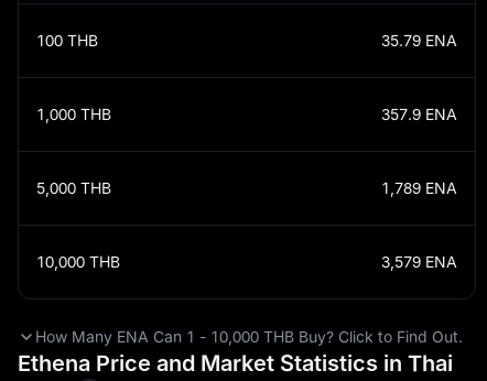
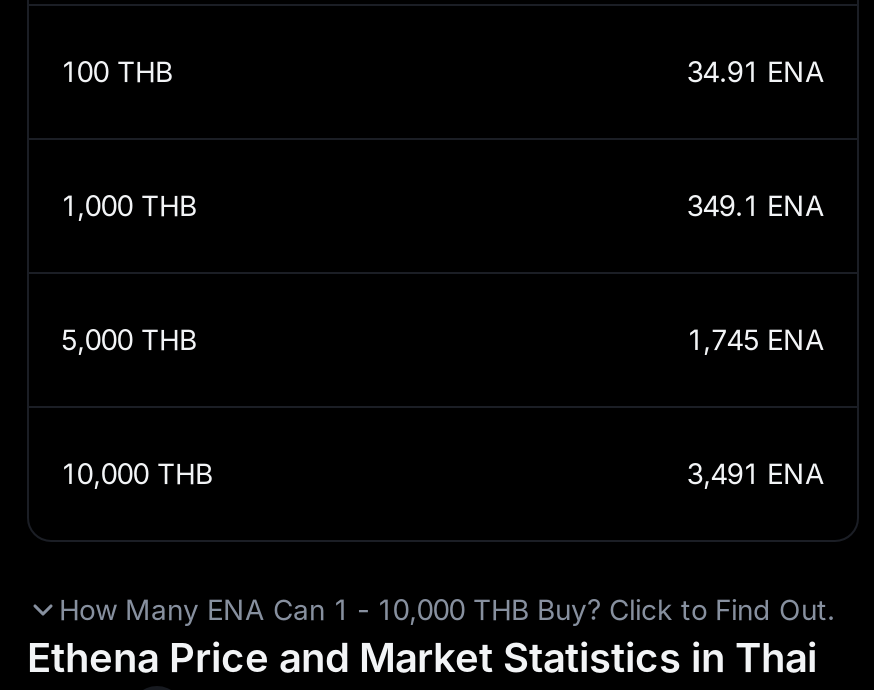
[381,31,457,50] 35.79 ENA -> [687,54,825,88] 34.91 ENA
[381,105,457,123] 357.9 ENA -> [687,188,825,222] 349.1 ENA
[381,178,457,197] 1,789 ENA -> [687,322,825,356] 1,745 ENA
[381,252,457,271] 3,579 ENA -> [687,456,825,490] 3,491 ENA

